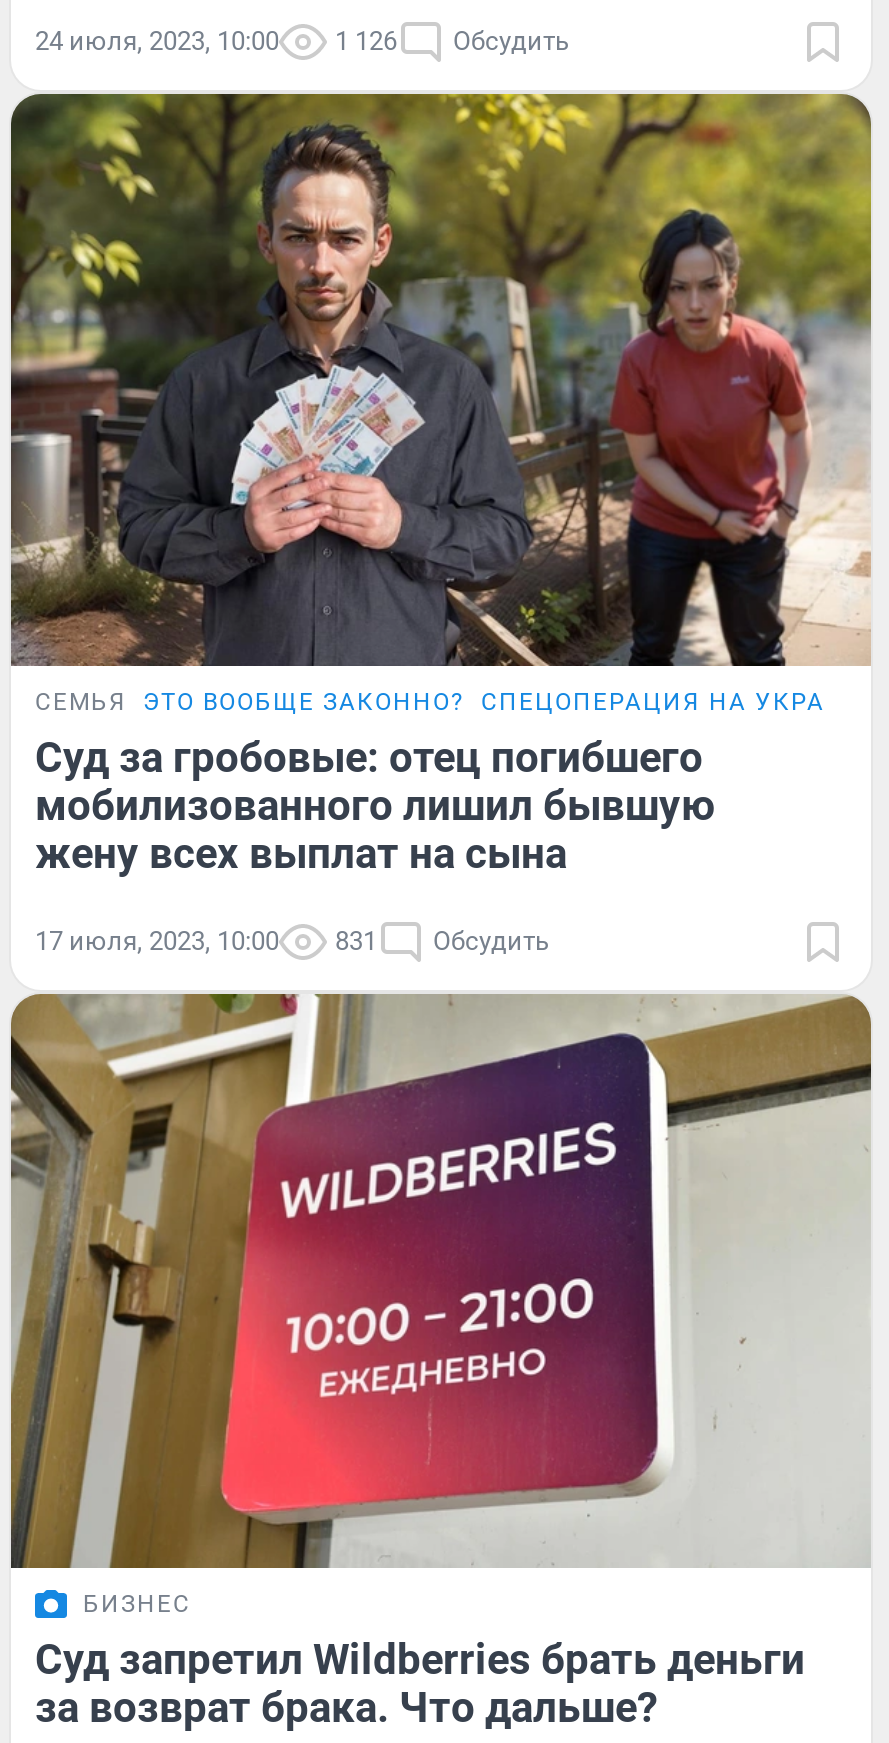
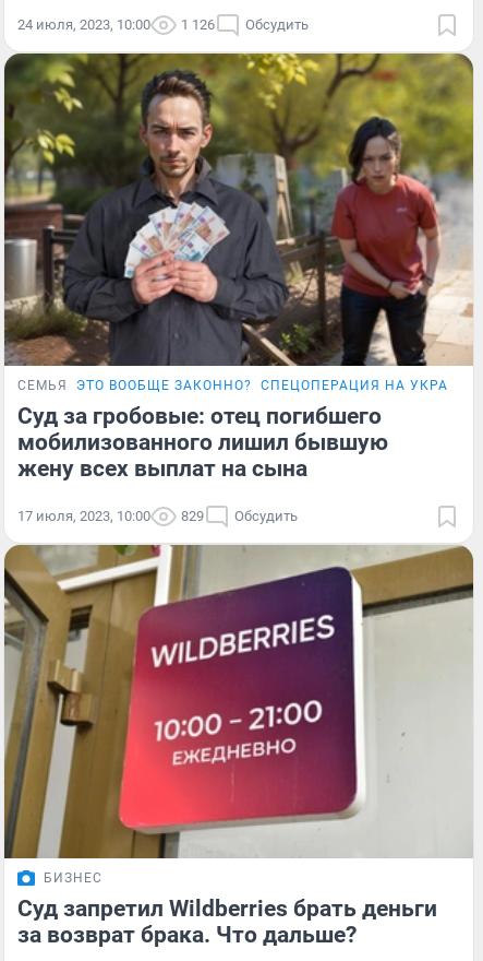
[35,926,549,956] 17 июля, 2023, 10:00 831 Обсудить -> [17,508,298,524] 17 июля, 2023, 10:00 829 Обсудить

